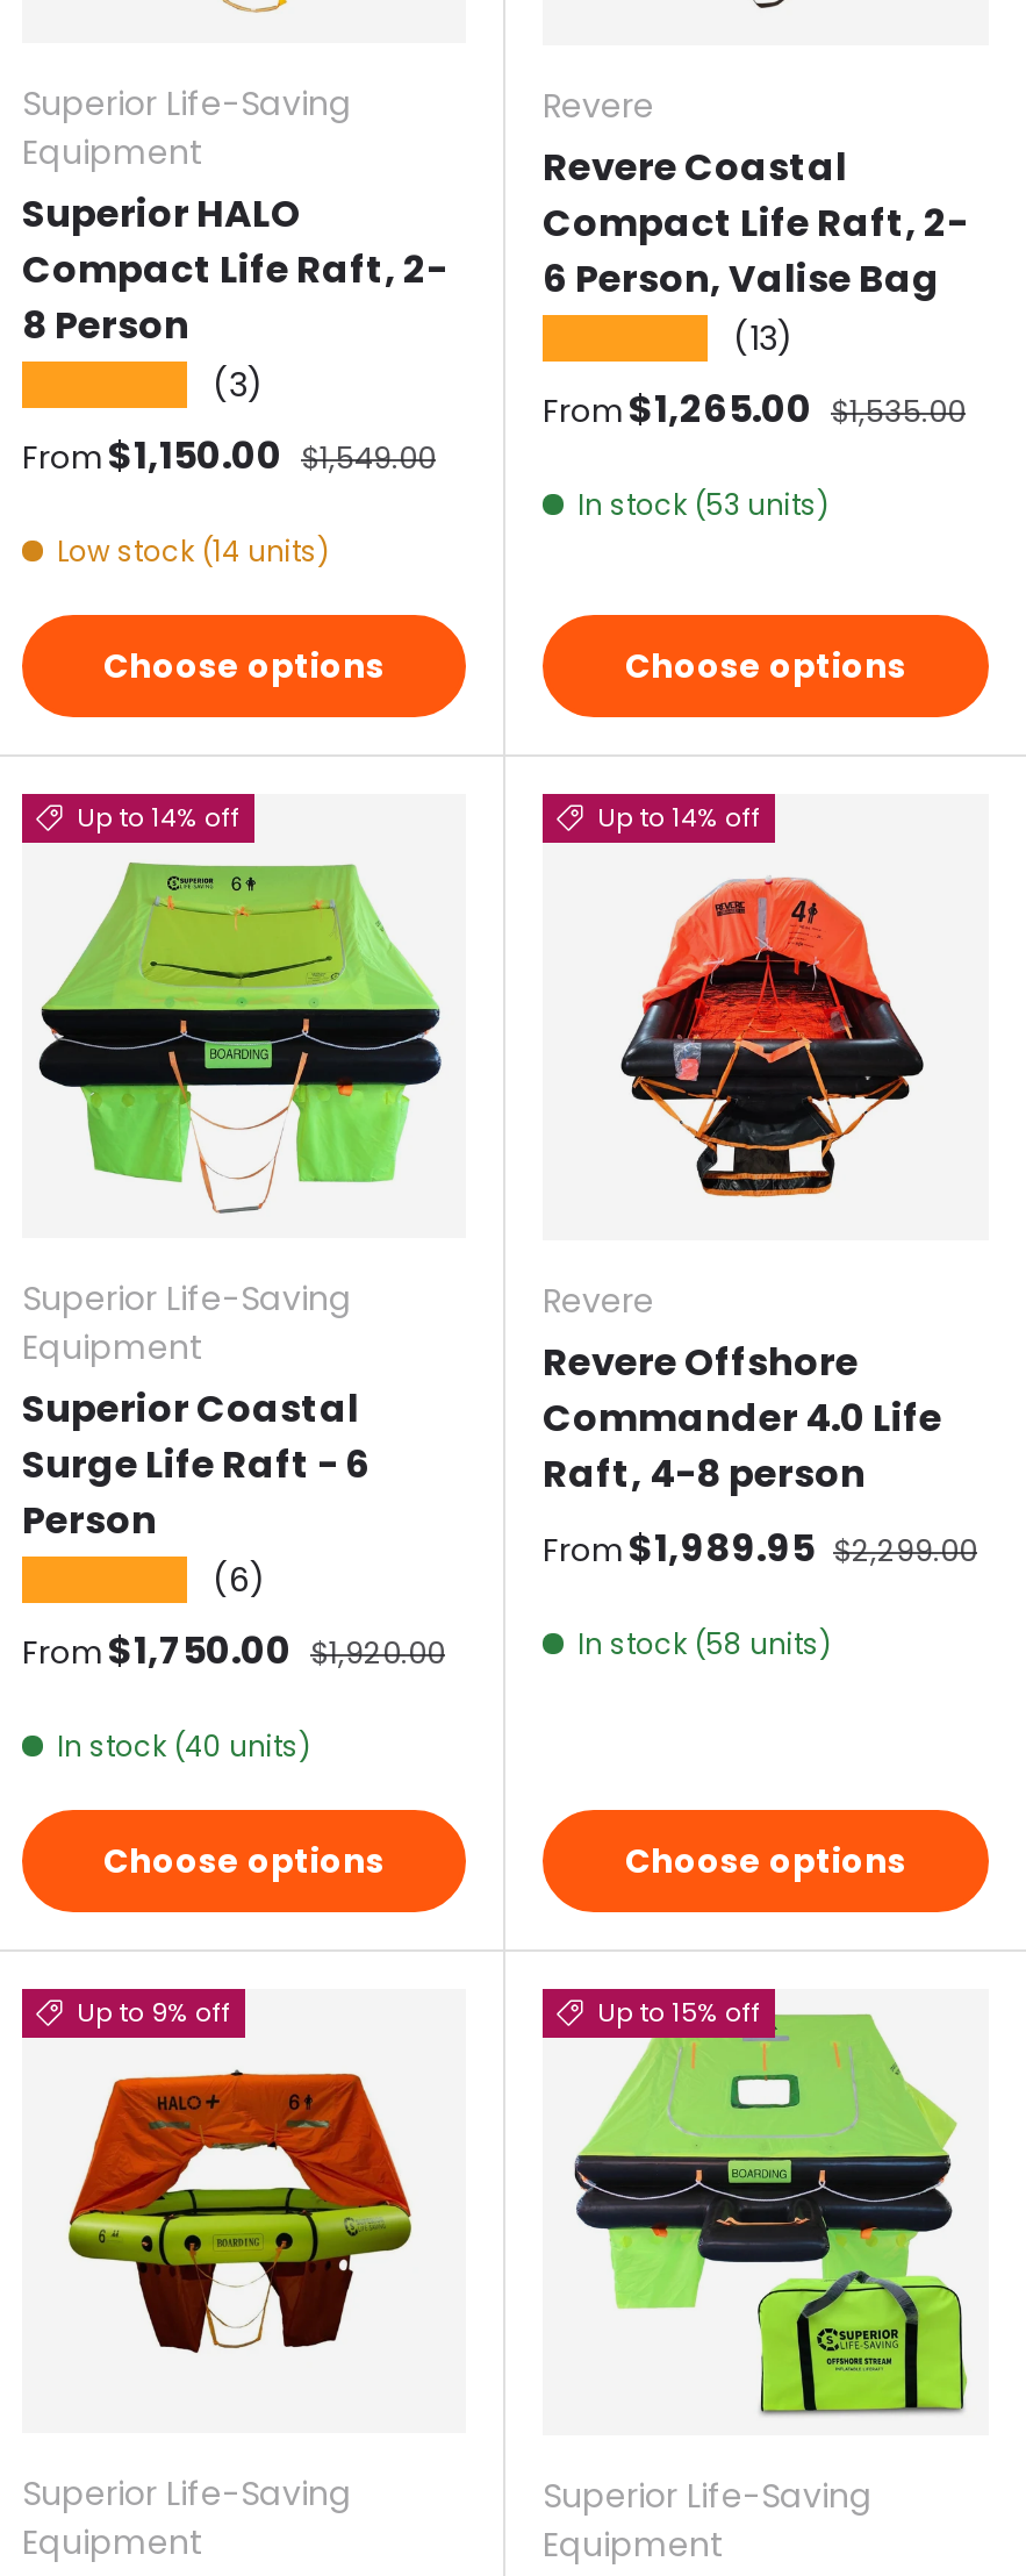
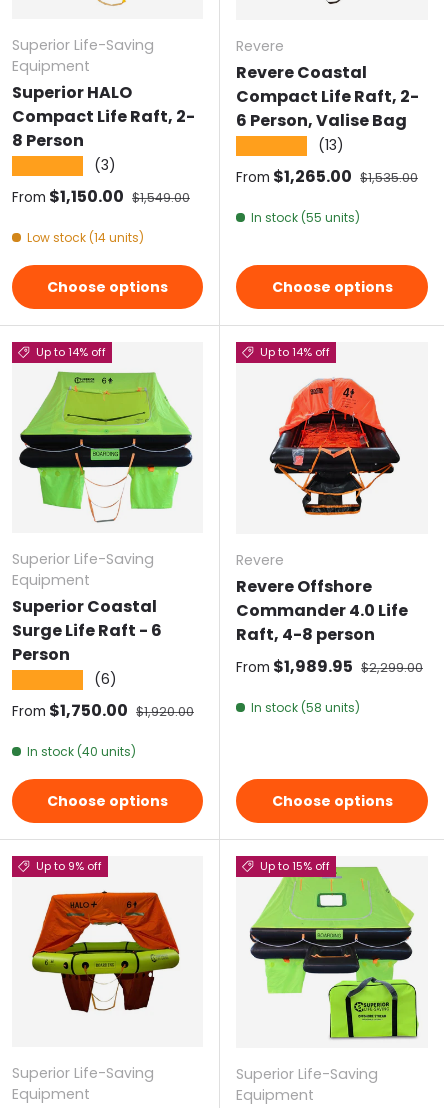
[577,486,828,525] In stock (53 units) -> [251,209,360,226] In stock (55 units)

